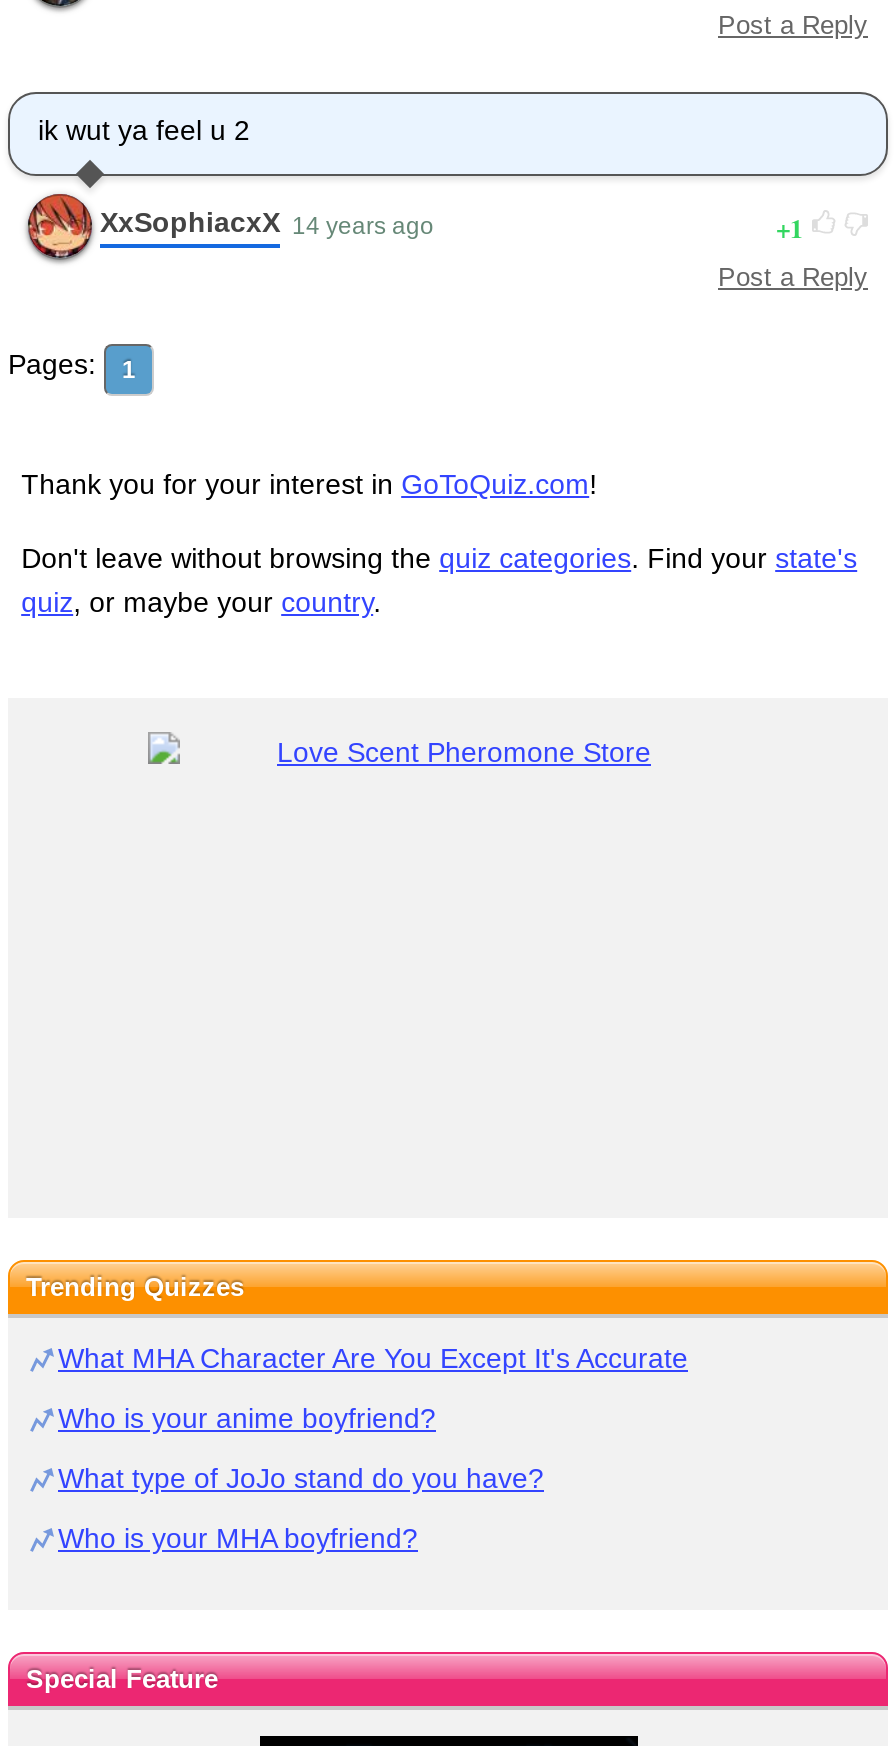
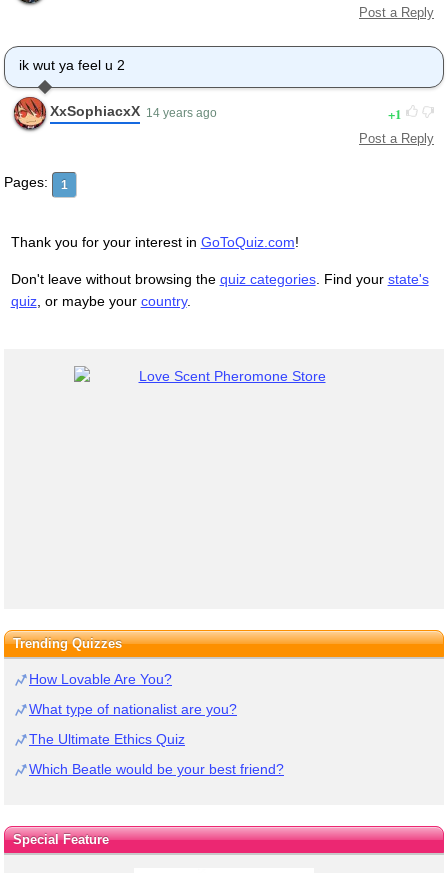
[58,1342,688,1374] What MHA Character Are You Except It's Accurate -> [29,671,172,687] How Lovable Are You?
[58,1402,436,1434] Who is your anime boyfriend? -> [29,701,237,717] What type of nationalist are you?
[58,1462,544,1494] What type of JoJo stand do you have? -> [29,731,185,747] The Ultimate Ethics Quiz
[58,1522,418,1554] Who is your MHA boyfriend? -> [29,761,284,777] Which Beatle would be your best friend?

